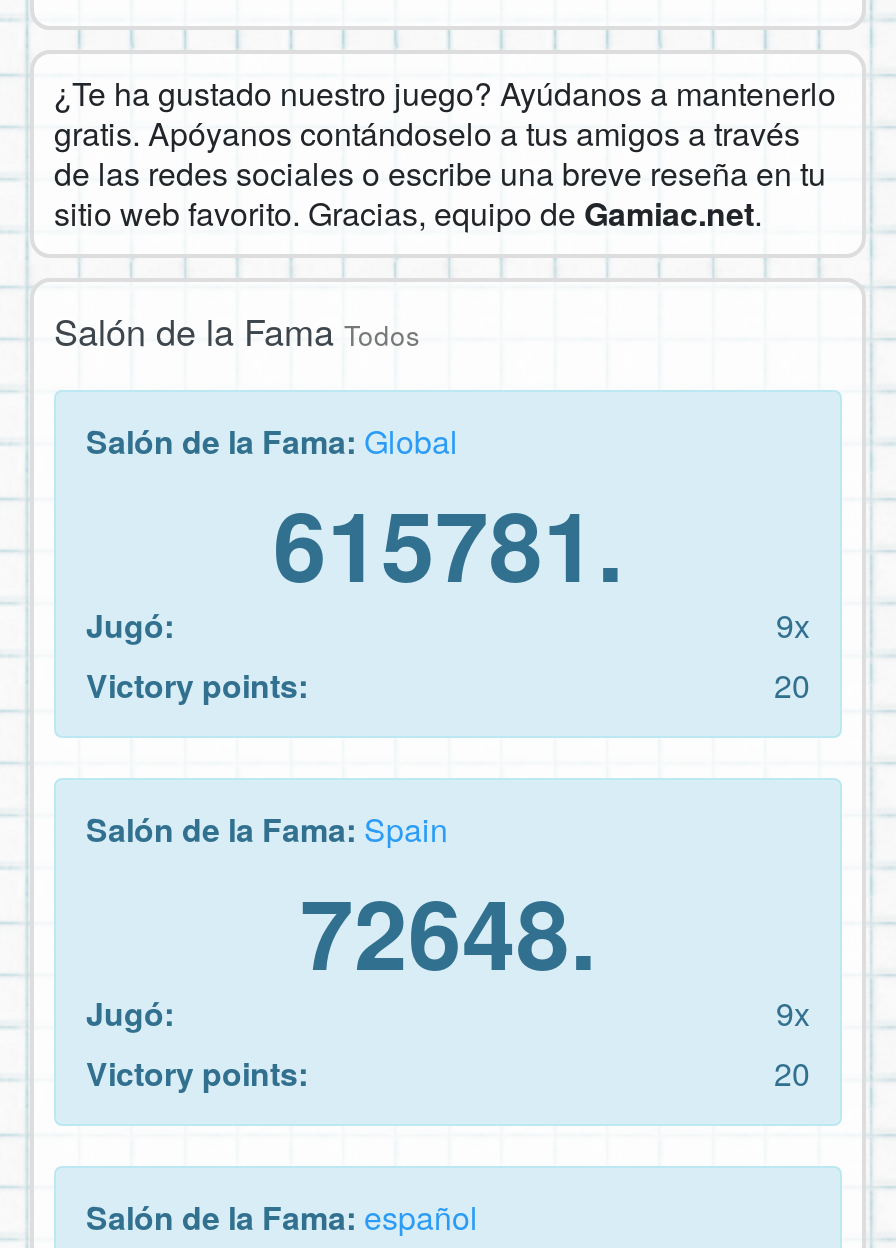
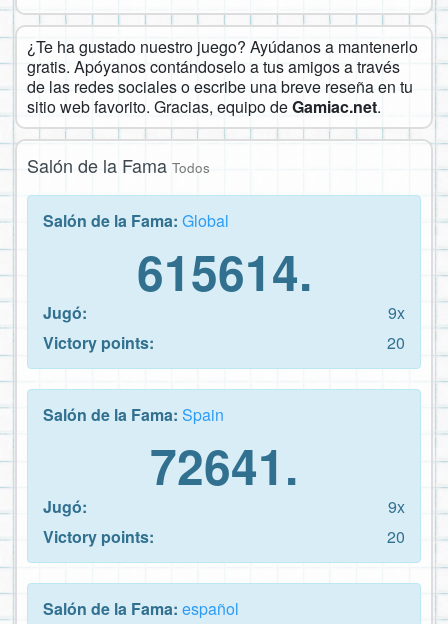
[273,474,623,612] 615781. -> [136,237,311,306] 615614.
[300,862,596,1000] 72648. -> [150,431,298,500] 72641.

